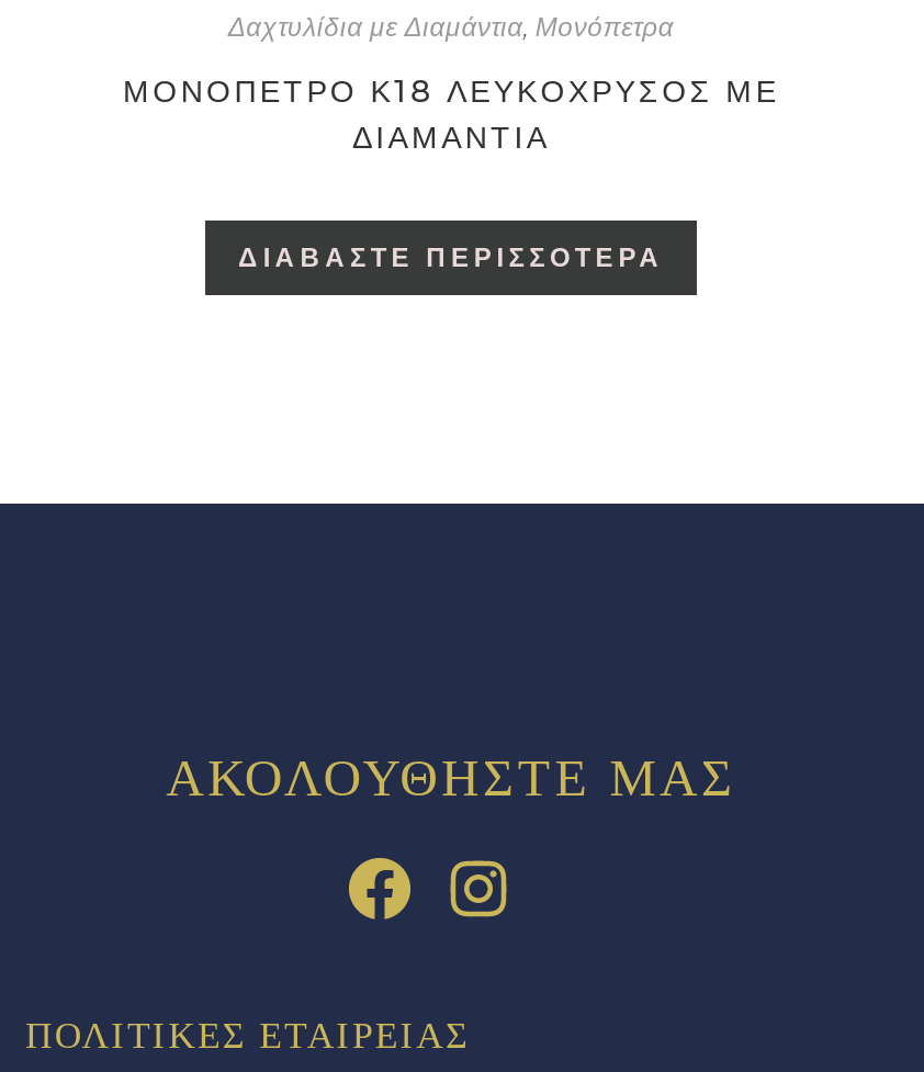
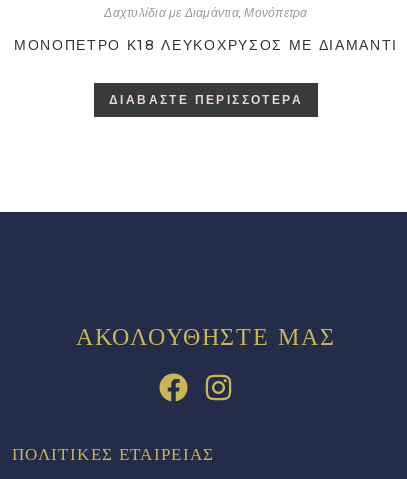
[123,71,779,156] ΜΟΝΌΠΕΤΡΟ Κ18 ΛΕΥΚΌΧΡΥΣΟΣ ΜΕ | ΔΙΑΜΆΝΤΙΑ -> [14,36,398,54] ΜΟΝΌΠΕΤΡΟ Κ18 ΛΕΥΚΌΧΡΥΣΟΣ ΜΕ ΔΙΑΜΆΝΤΙ

